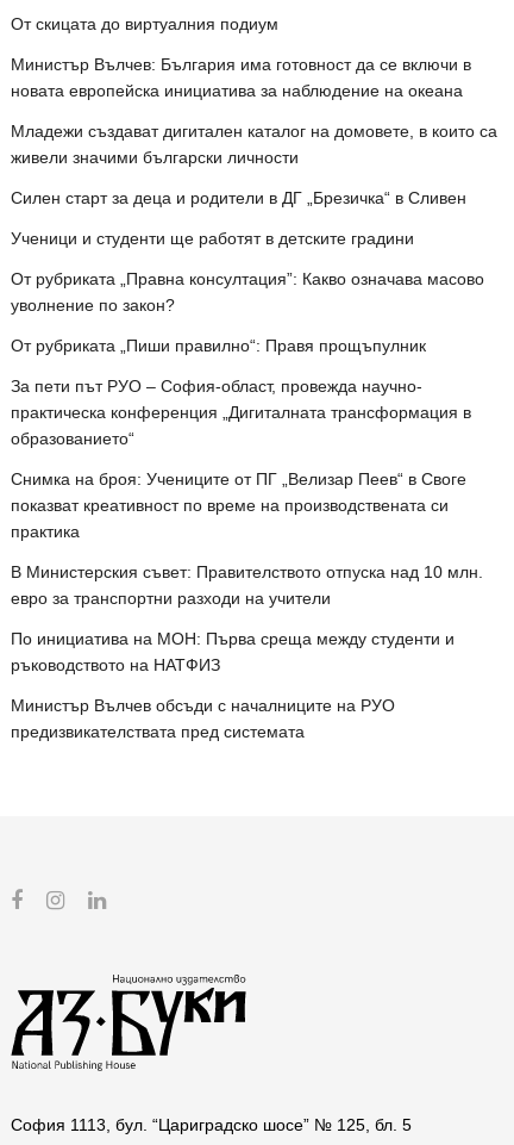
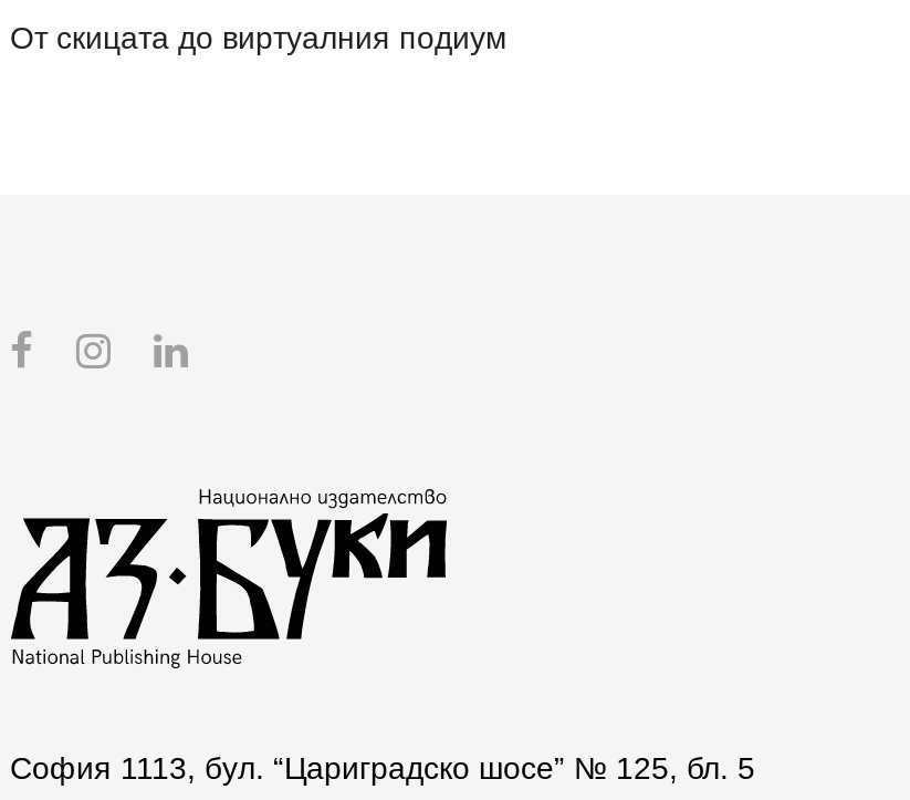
[11,55,497,741] Министър Вълчев: България има готовност да се включи в | новата европейска инициатива за наблюдение на океана | Младежи създават дигитален каталог на домовете, в които са | живели значими български личности | Силен старт за деца и родители в ДГ „Брезичка“ в Сливен | Ученици и студенти ще работят в детските градини | От рубриката „Правна консултация”: Какво означава масово | уволнение по закон? | От рубриката „Пиши правилно“: Правя прощъпулник | За пети път РУО – София-област, провежда научно- | практическа конференция „Дигиталната трансформация в | образованието“ | Снимка на броя: Учениците от ПГ „Велизар Пеев“ в Своге | показват креативност по време на производствената си | практика | В Министерския съвет: Правителството отпуска над 10 млн. | евро за транспортни разходи на учители | По инициатива на МОН: Първа среща между студенти и | ръководството на НАТФИЗ | Министър Вълчев обсъди с началниците на РУО | предизвикателствата пред системата -> none

